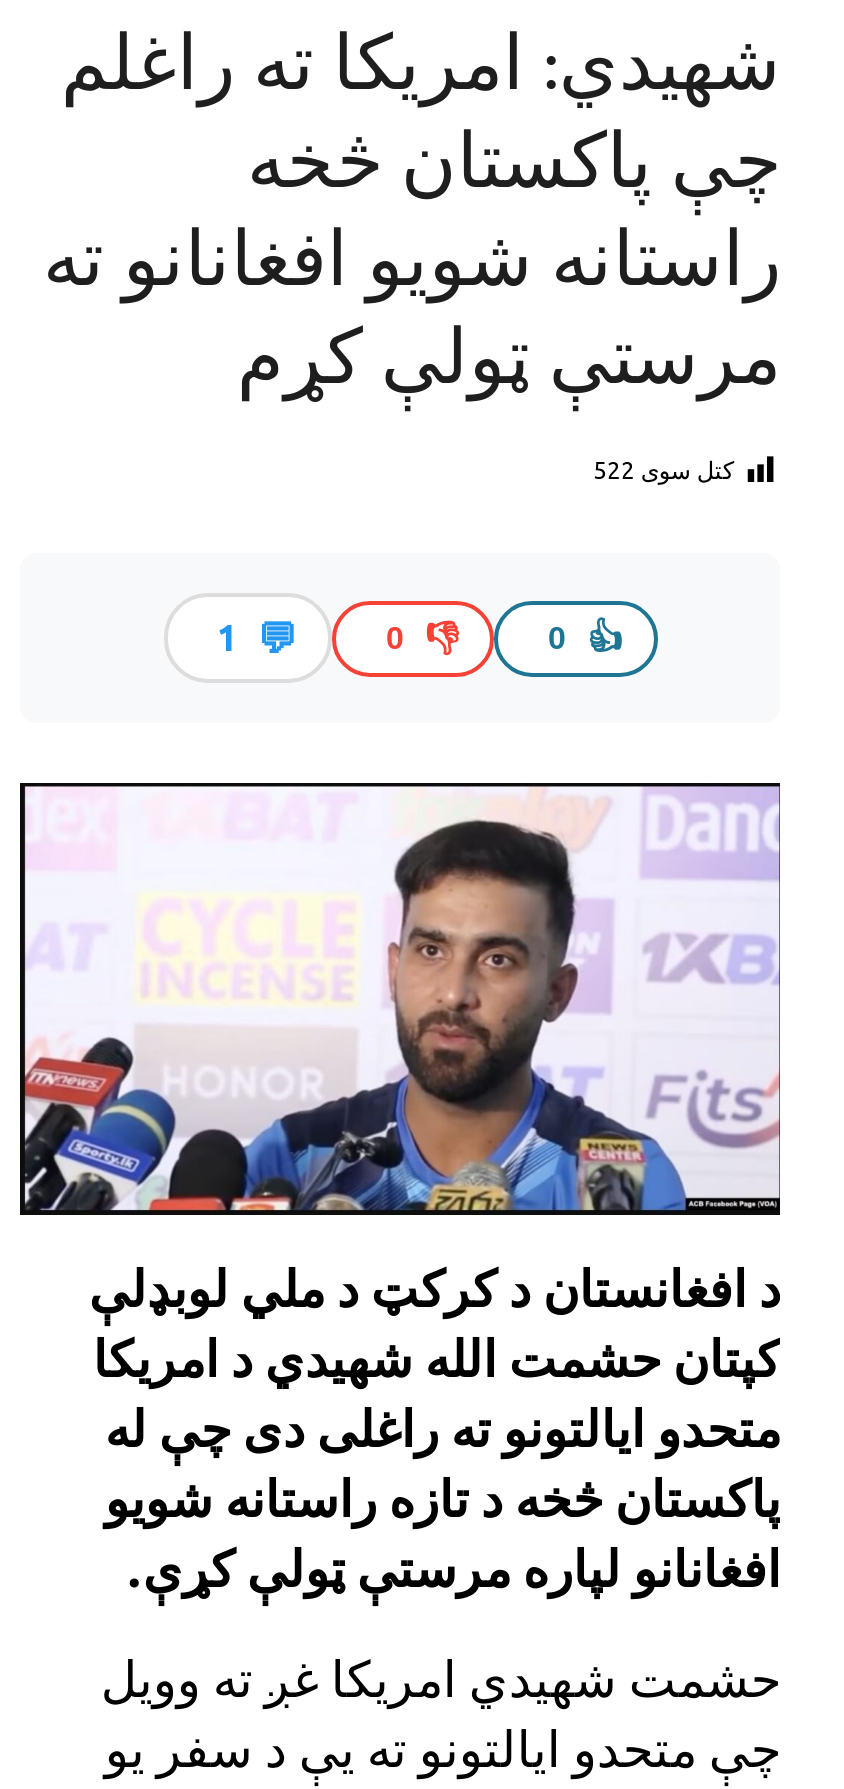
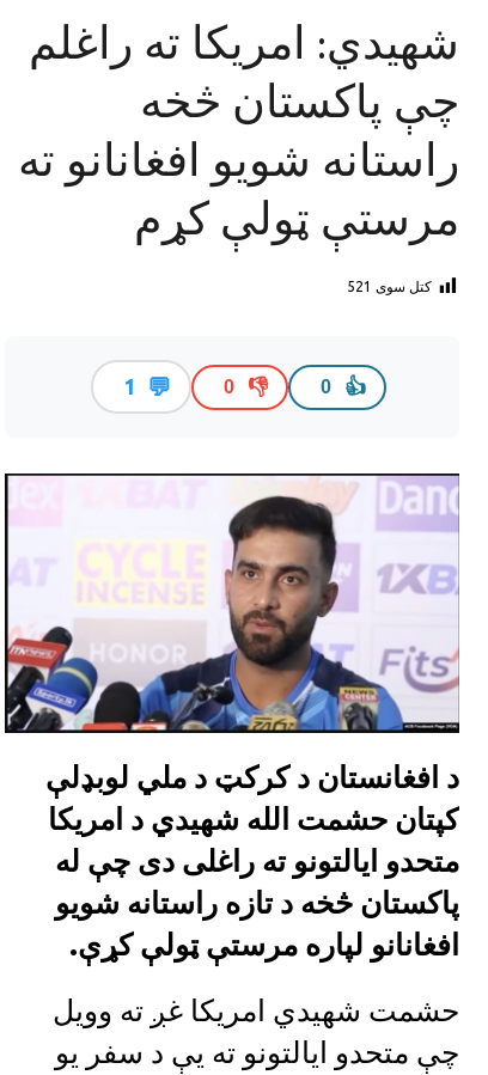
[593,457,735,483] کتل سوی 522 -> [347,279,432,294] کتل سوی 521

